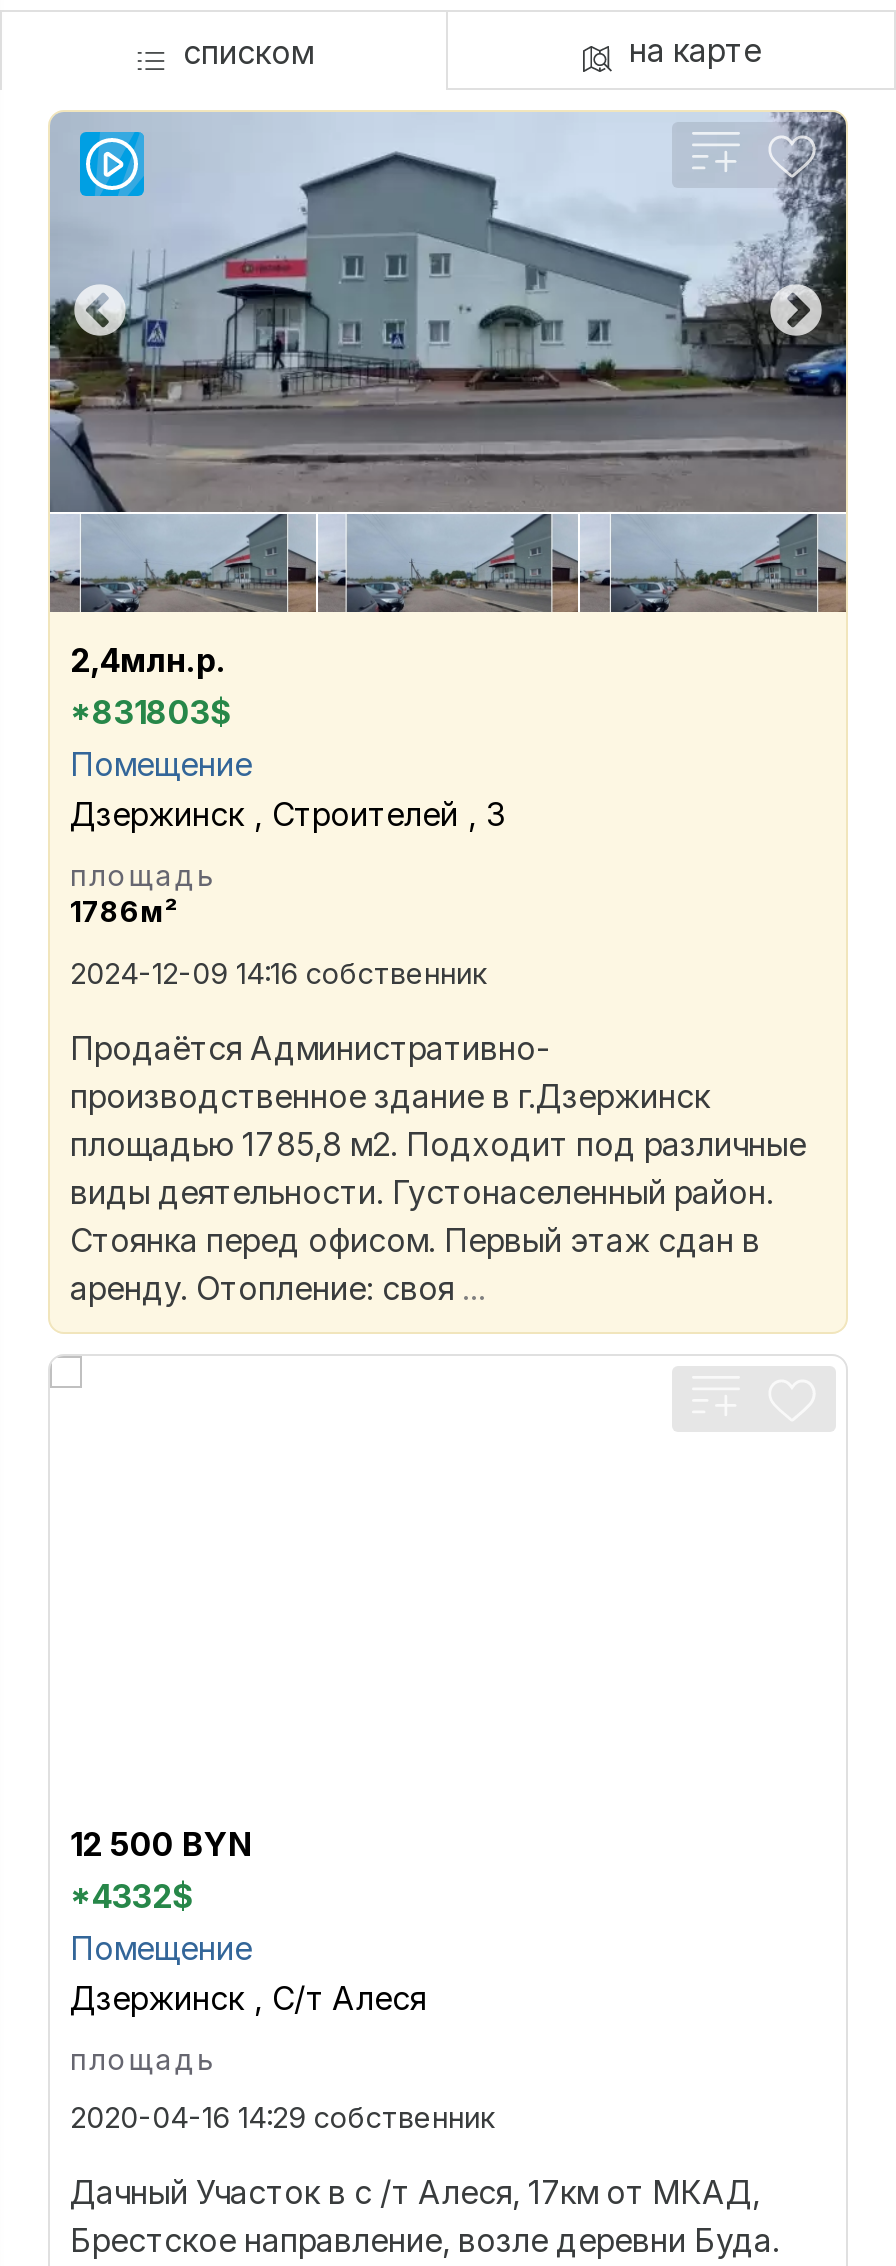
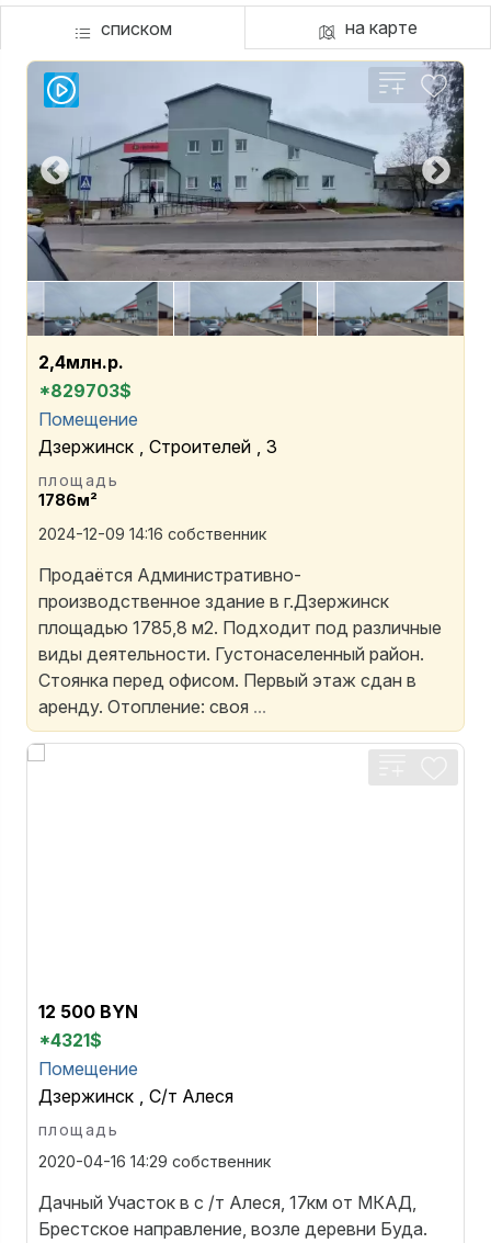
[70,692,232,732] *831803$ -> [38,380,132,402] *829703$
[70,1876,194,1916] *4332$ -> [38,1029,102,1051] *4321$

